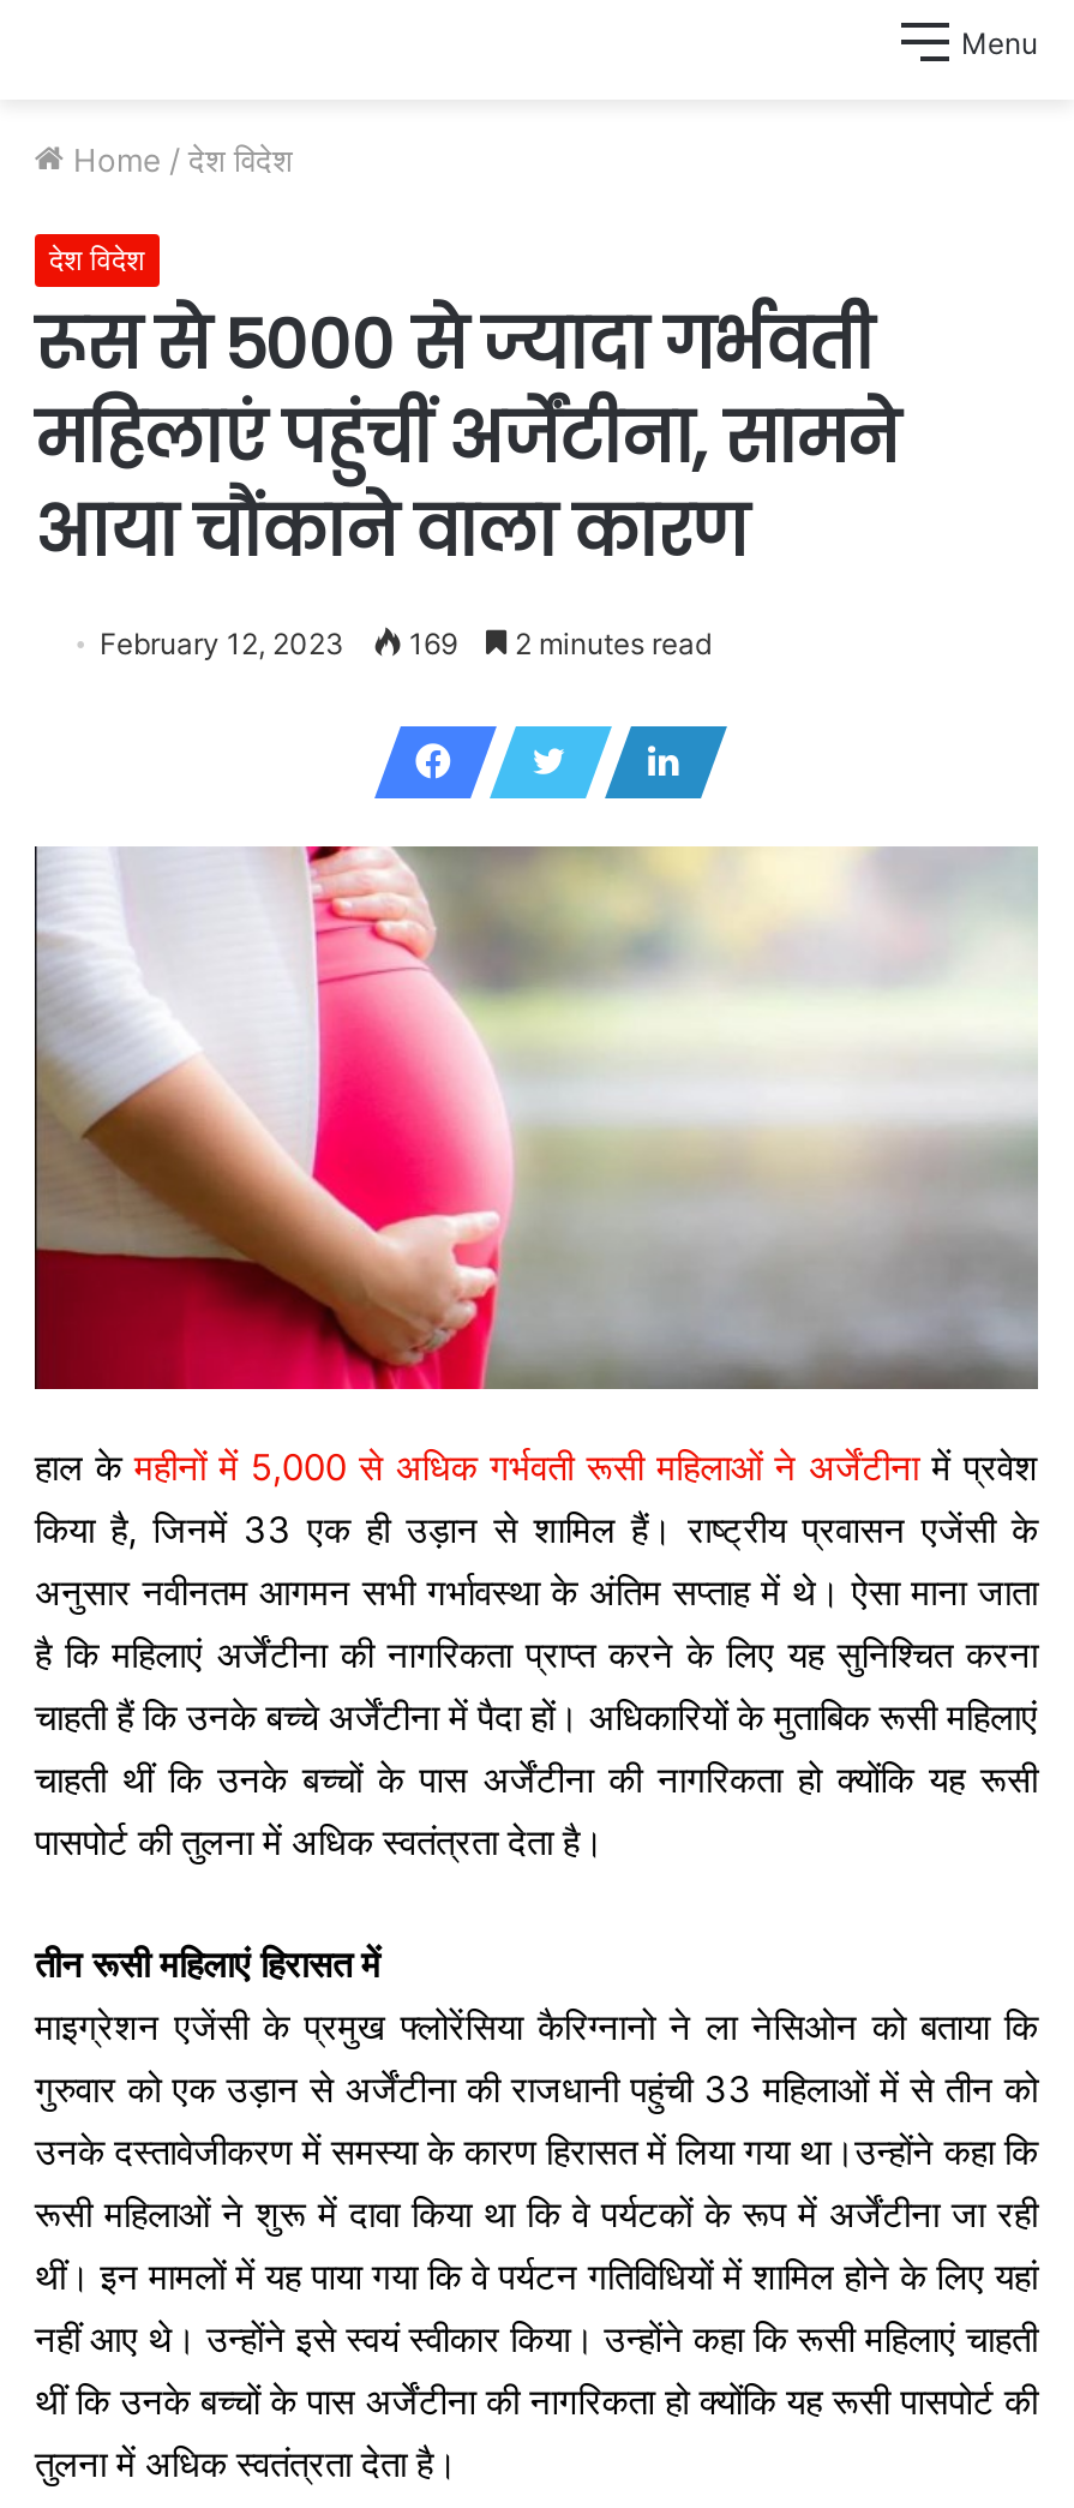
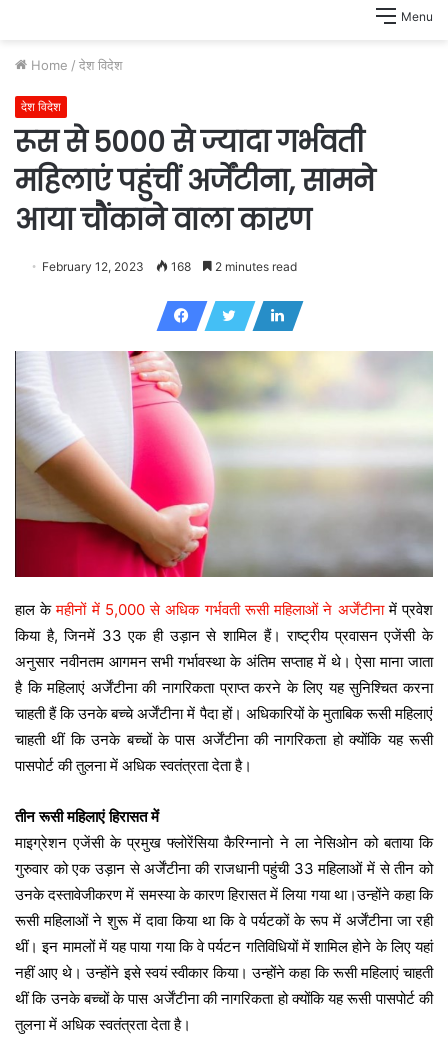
[100,625,712,662] February 12, 2023 169 2 minutes read -> [42,259,297,274] February 12, 2023 168 2 minutes read

